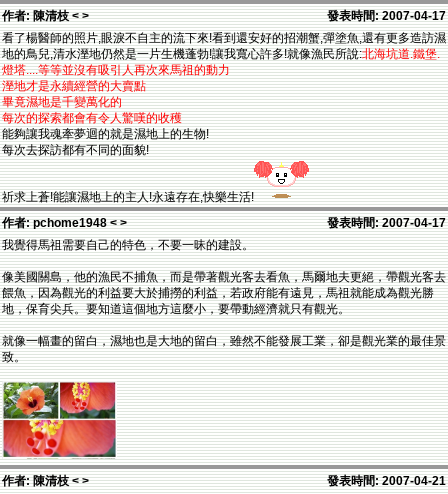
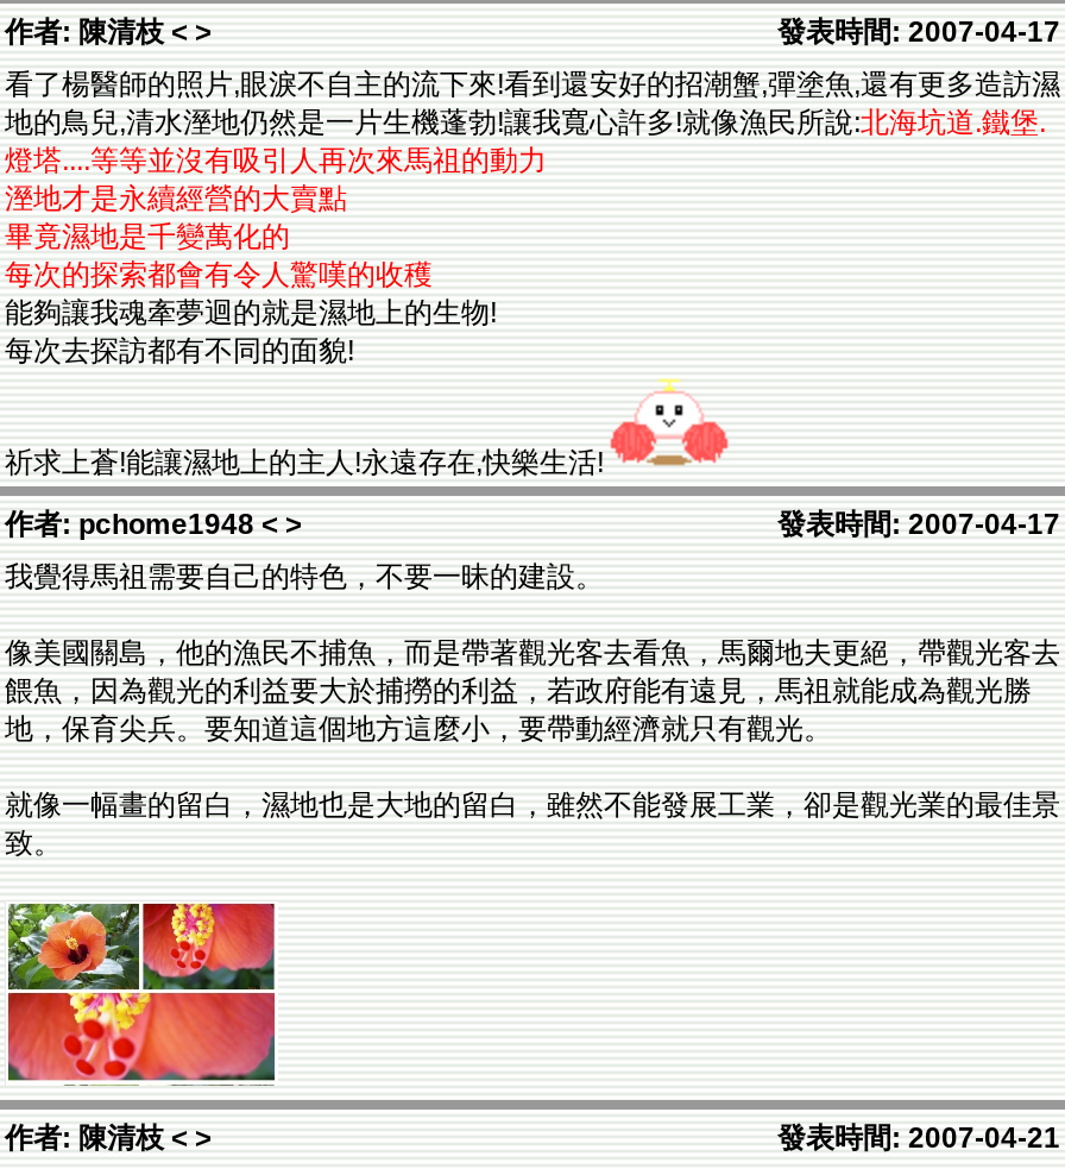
[253,160,310,196] [image] -> [604,377,735,465] [image]

